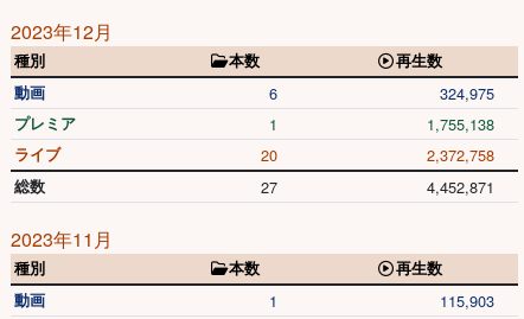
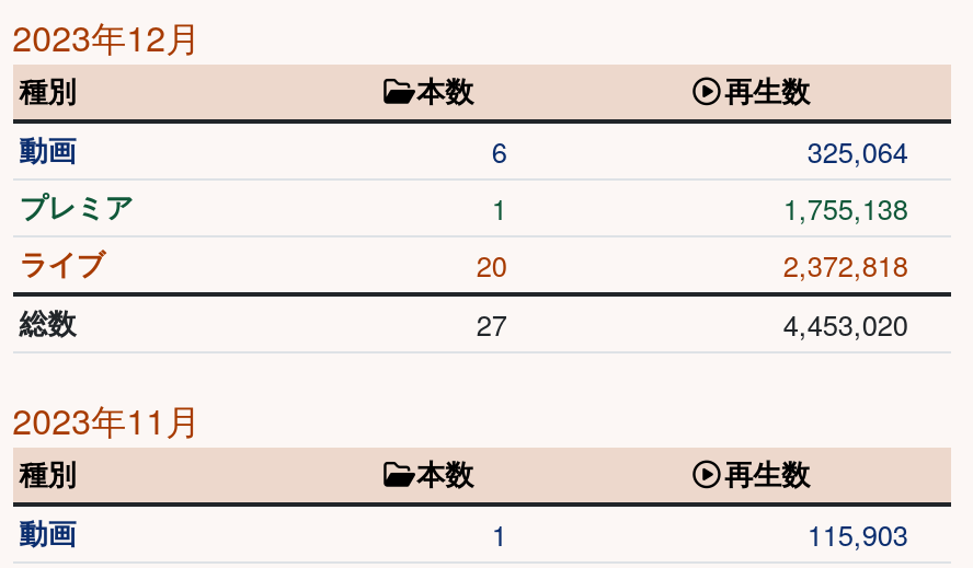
[440,82,495,105] 324,975 -> [807,131,908,172] 325,064
[427,144,495,166] 2,372,758 -> [783,244,908,286] 2,372,818
[427,176,495,198] 4,452,871 -> [783,304,908,345] 4,453,020

